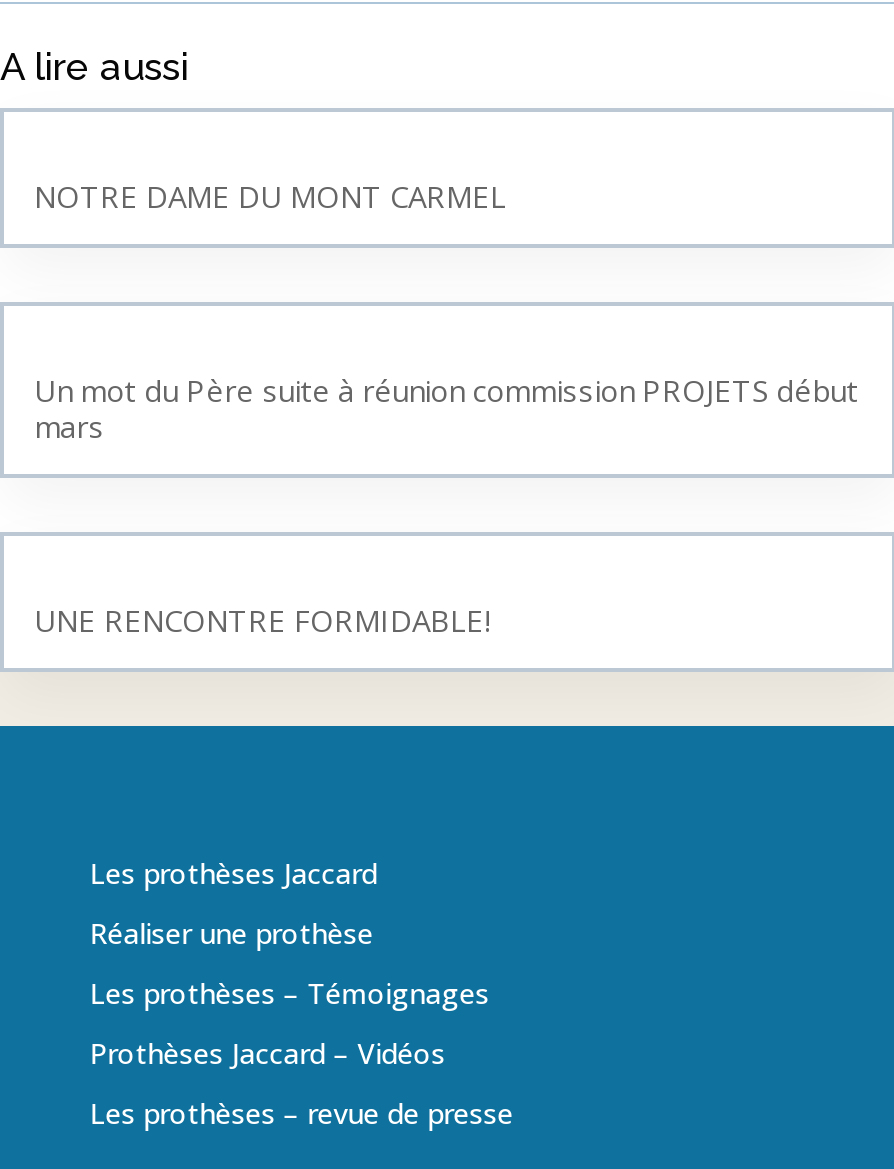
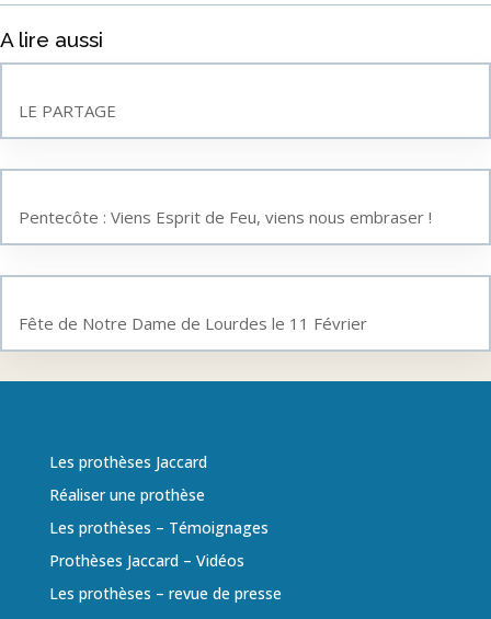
[34,177,506,217] NOTRE DAME DU MONT CARMEL -> [19,100,116,122] LE PARTAGE
[34,371,858,447] Un mot du Père suite à réunion commission PROJETS début | mars -> [19,206,432,228] Pentecôte : Viens Esprit de Feu, viens nous embraser !
[34,600,490,640] UNE RENCONTRE FORMIDABLE! -> [19,312,367,334] Fête de Notre Dame de Lourdes le 11 Février

